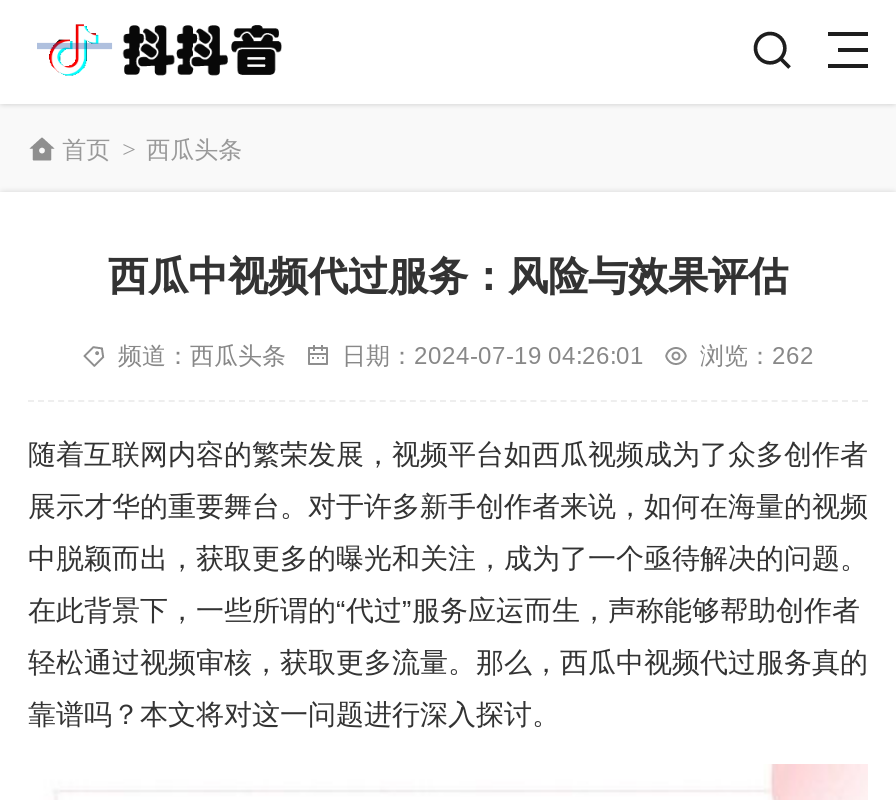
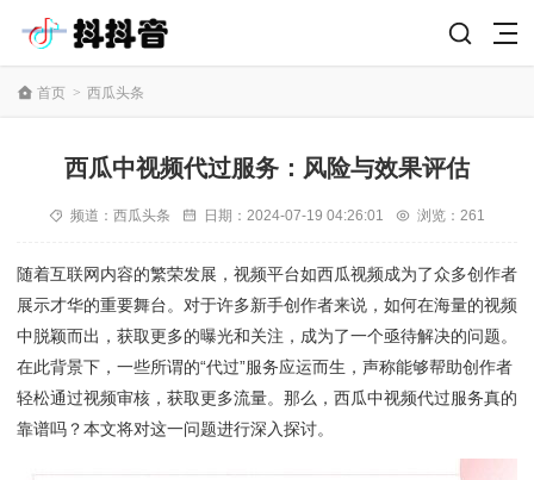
[118,343,814,371] 频道：西瓜头条 日期：2024-07-19 04:26:01 浏览：262 -> [70,208,485,224] 频道：西瓜头条 日期：2024-07-19 04:26:01 浏览：261

